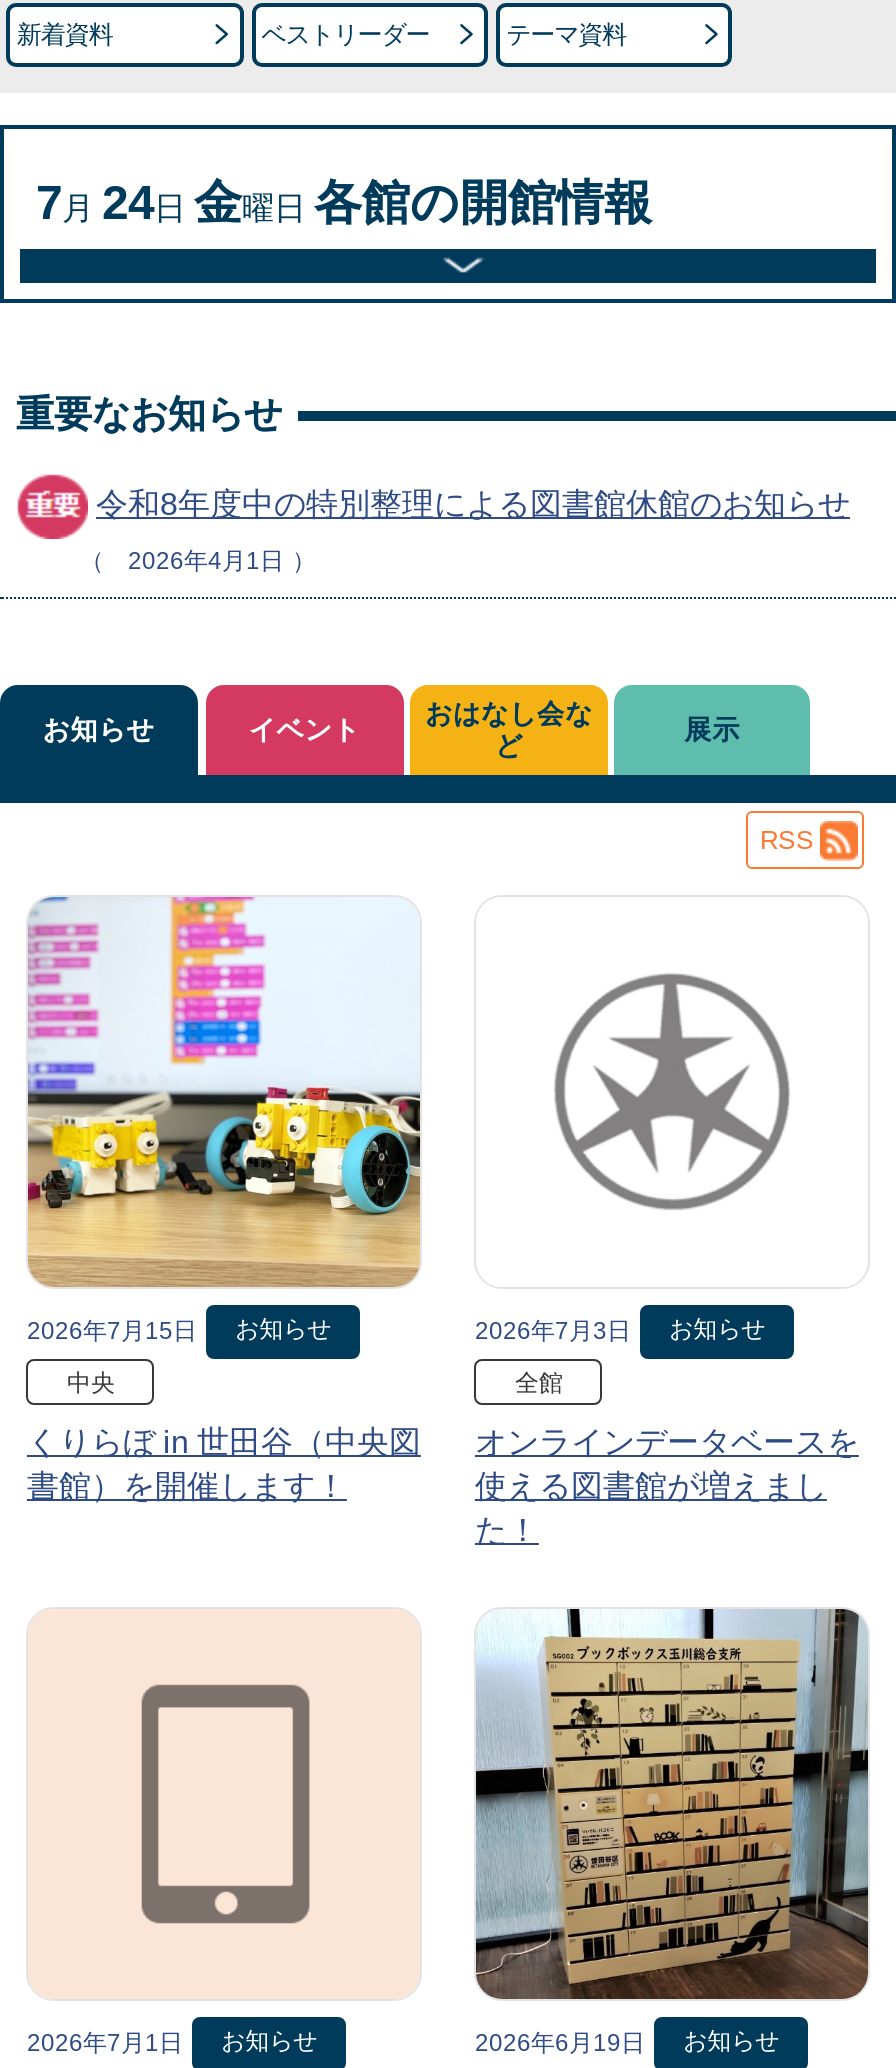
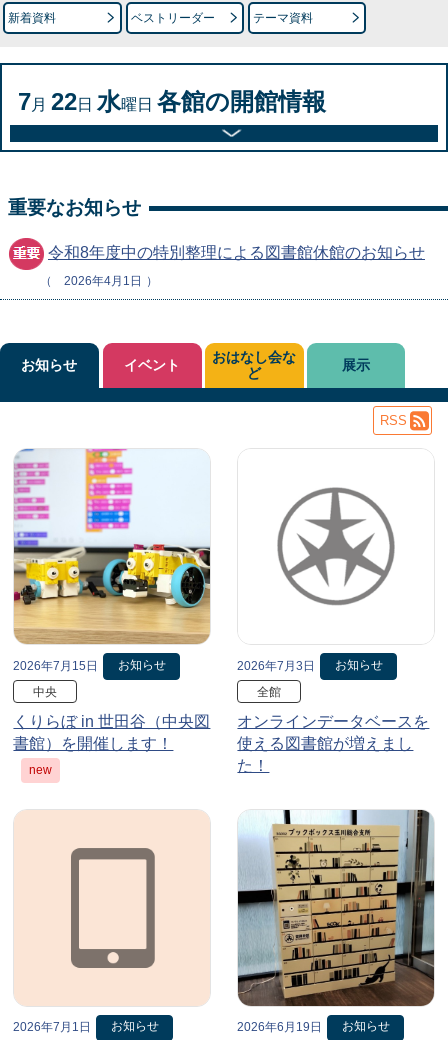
[36,175,652,229] 7月24日金曜日各館の開館情報 -> [18,88,326,115] 7月22日水曜日各館の開館情報
none -> [29,763,52,777] new

